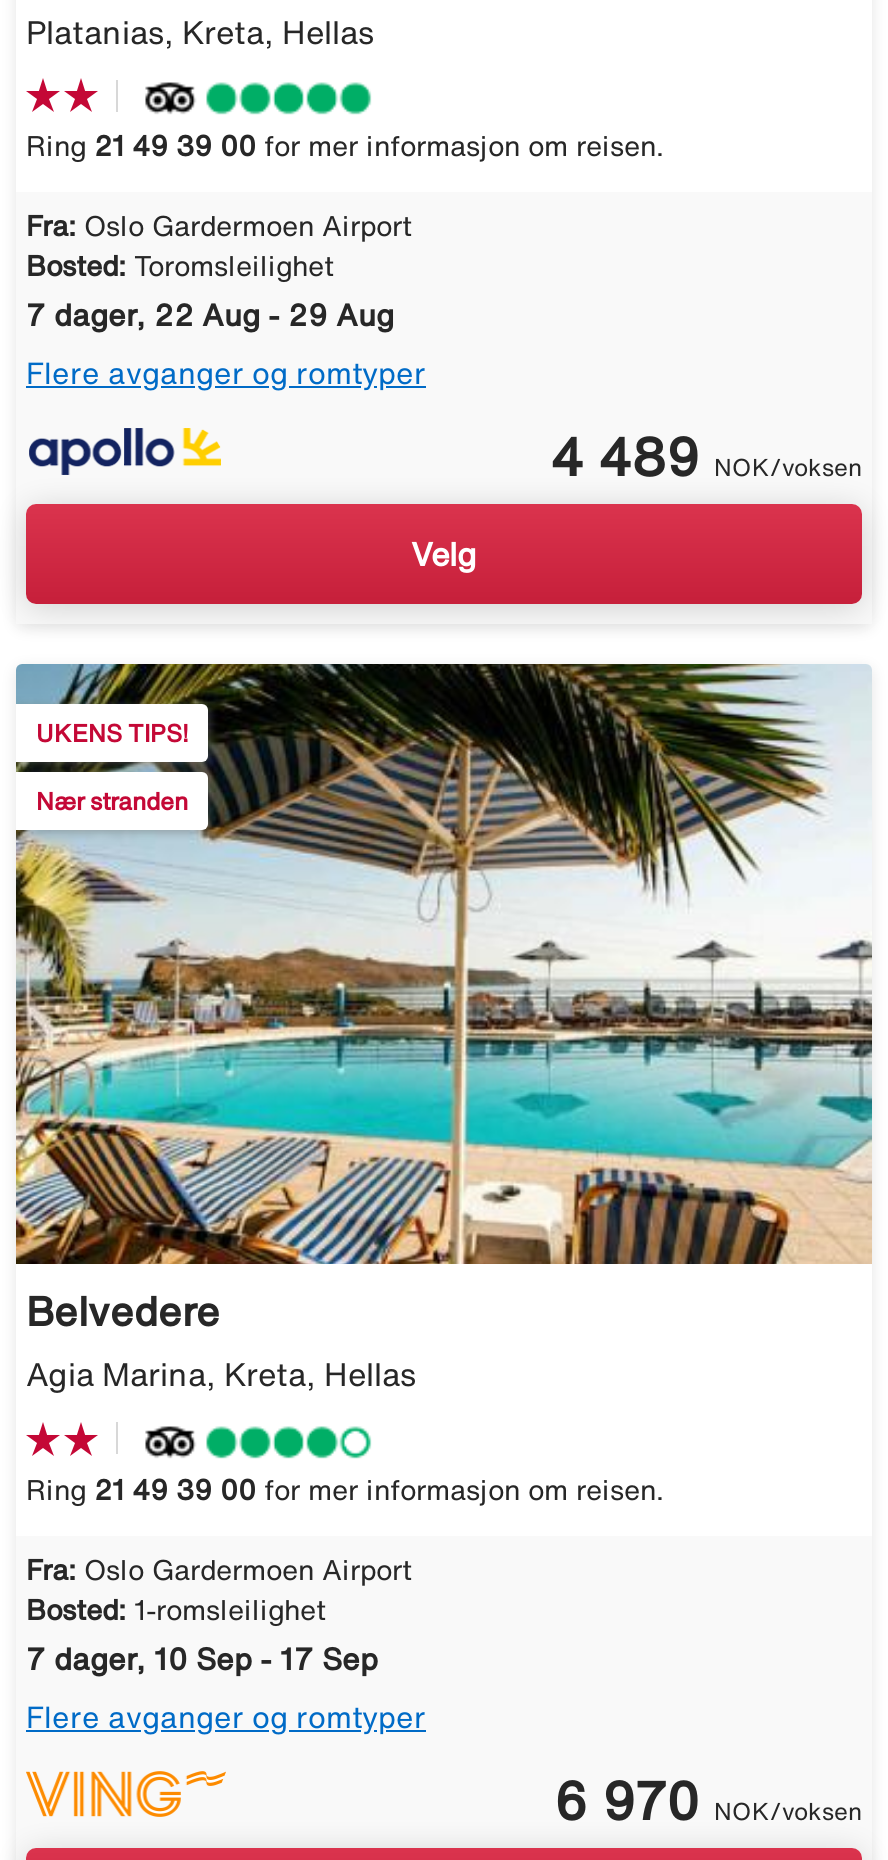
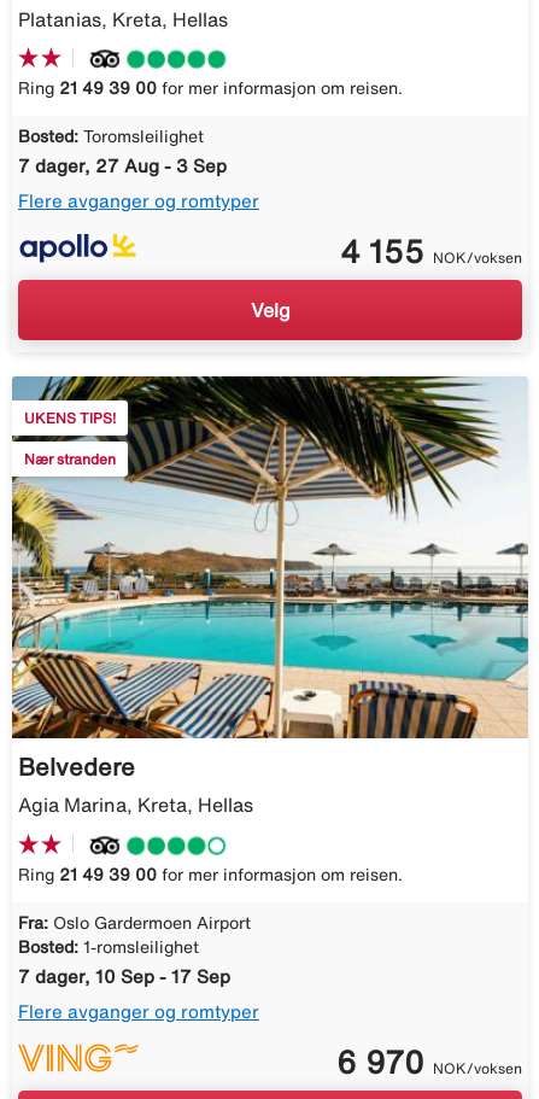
[26,212,412,240] Fra: Oslo Gardermoen Airport -> none
[26,300,394,330] 7 dager, 22 Aug - 29 Aug -> [18,157,227,175] 7 dager, 27 Aug - 3 Sep
[550,430,862,482] 4 489 NOK/voksen -> [340,235,522,267] 4 155 NOK/voksen

